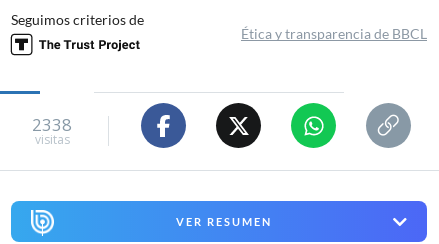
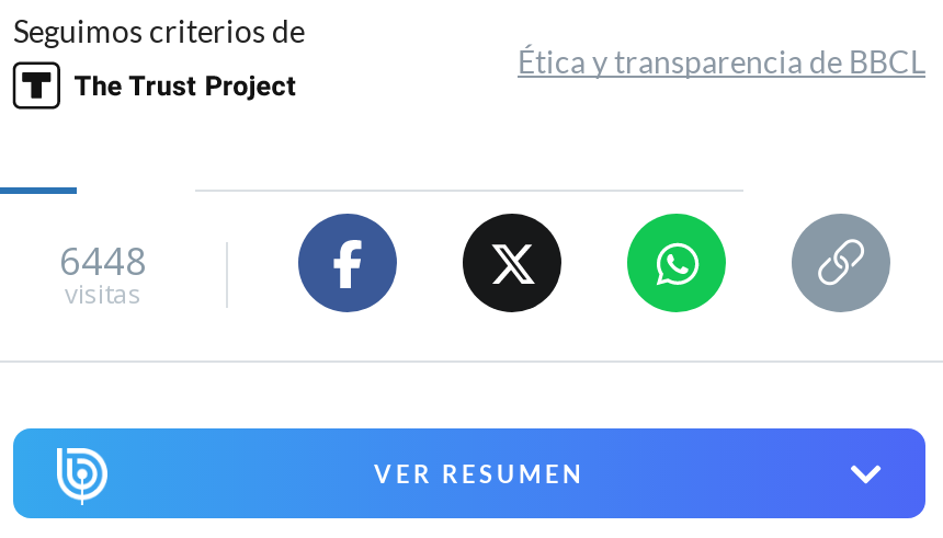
[32,113,72,136] 2338 -> [59,236,147,286] 6448

